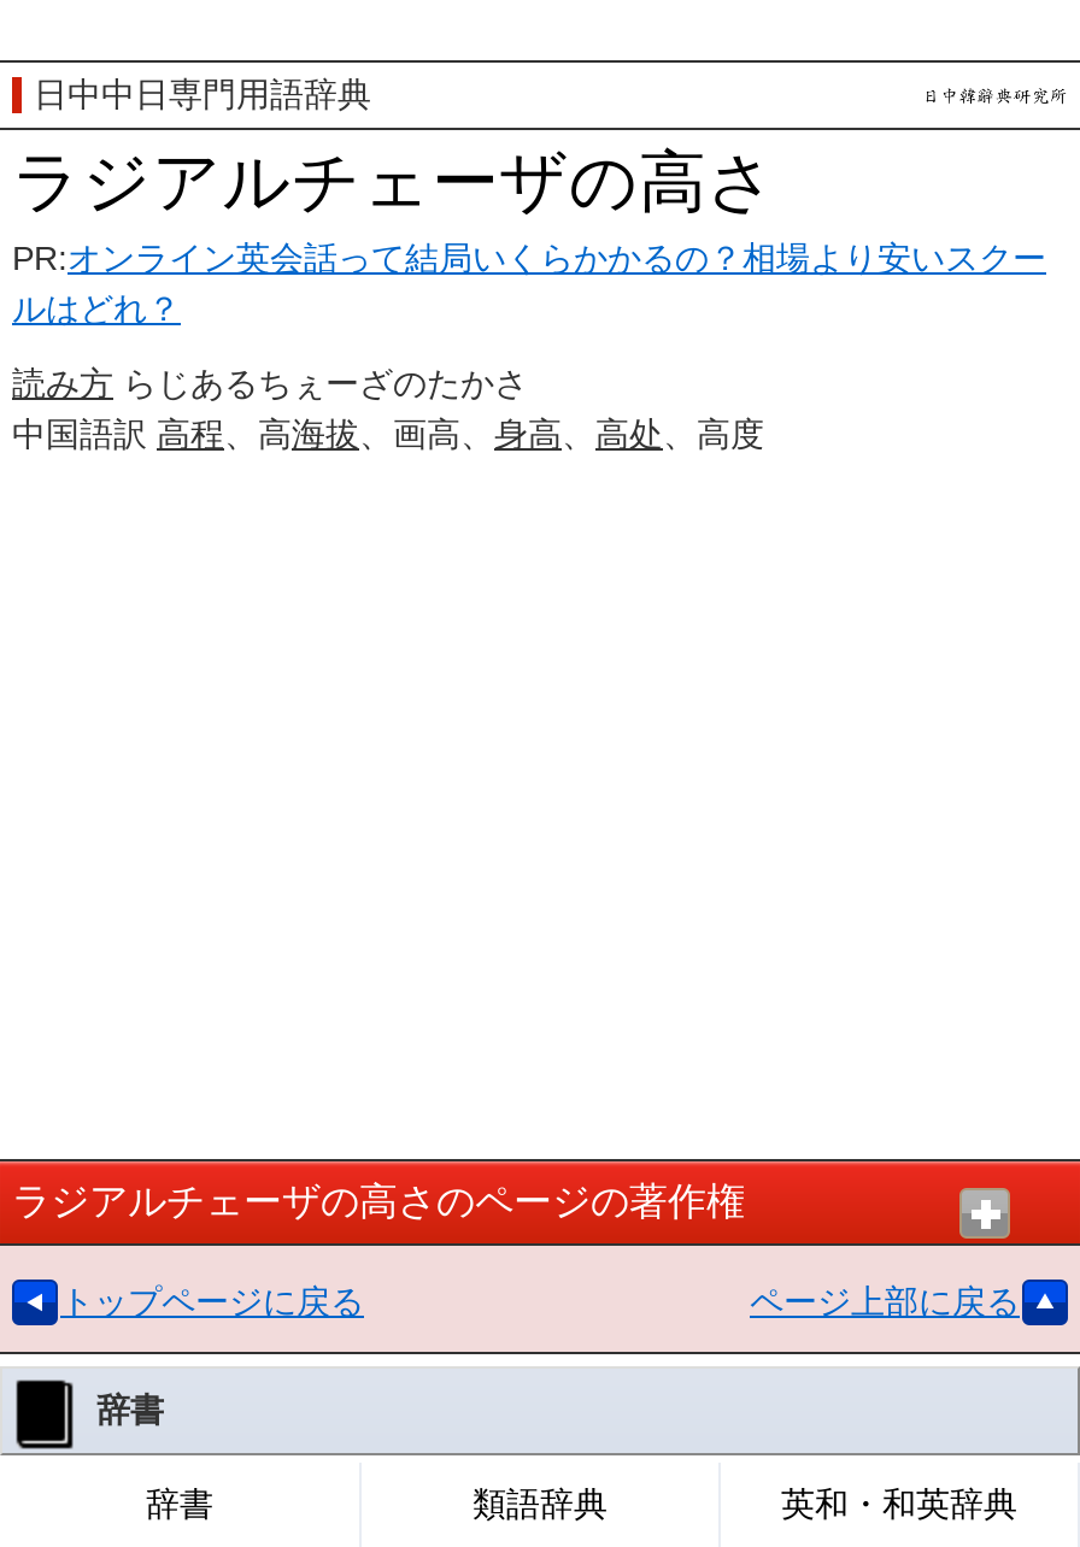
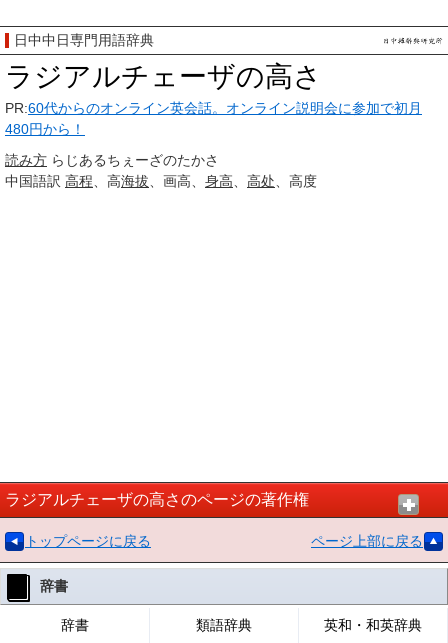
[12,239,1046,328] PR:オンライン英会話って結局いくらかかるの？相場より安いスクー | ルはどれ？ -> [5,100,422,137] PR:60代からのオンライン英会話。オンライン説明会に参加で初月 | 480円から！

